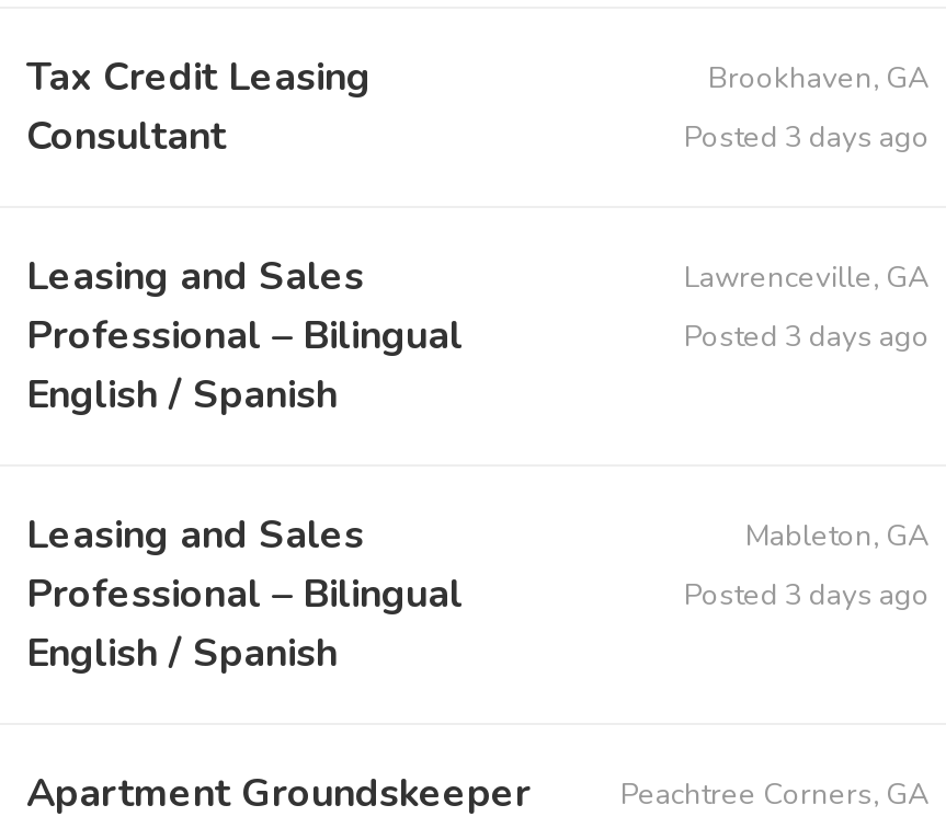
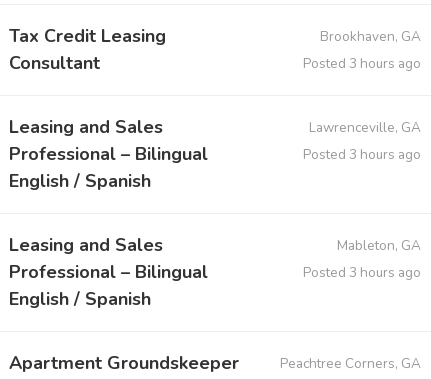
[684,116,930,157] Posted 3 days ago -> [303,54,421,73] Posted 3 hours ago
[684,315,930,357] Posted 3 days ago -> [303,145,421,164] Posted 3 hours ago
[684,573,930,615] Posted 3 days ago -> [303,263,421,282] Posted 3 hours ago

